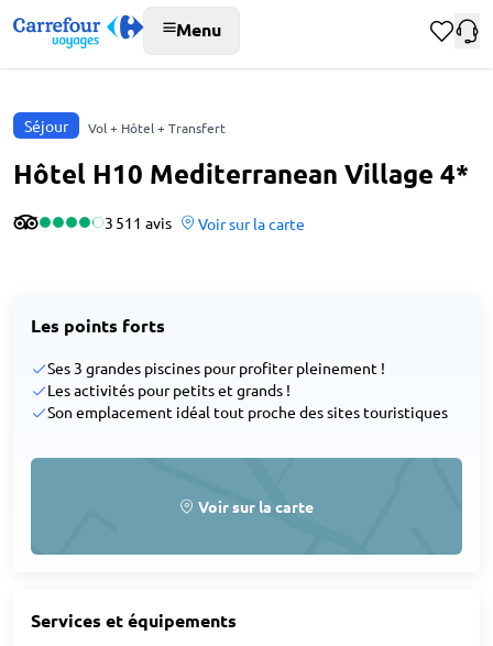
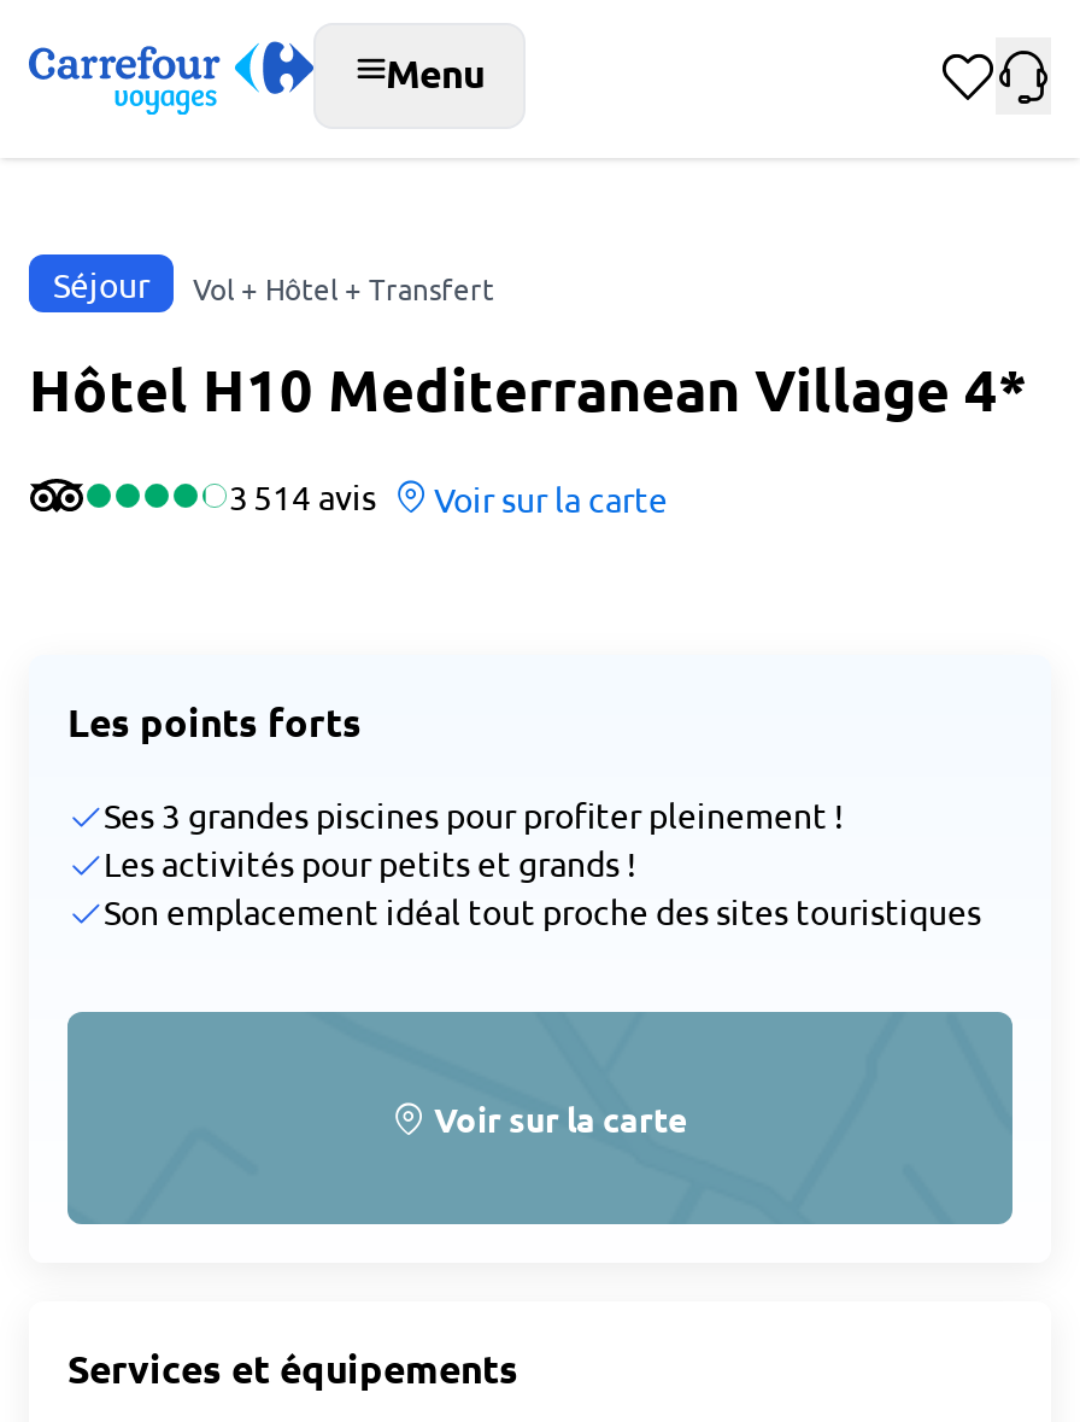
[105,212,305,233] 3 511 avis Voir sur la carte -> [229,474,668,520] 3 514 avis Voir sur la carte

